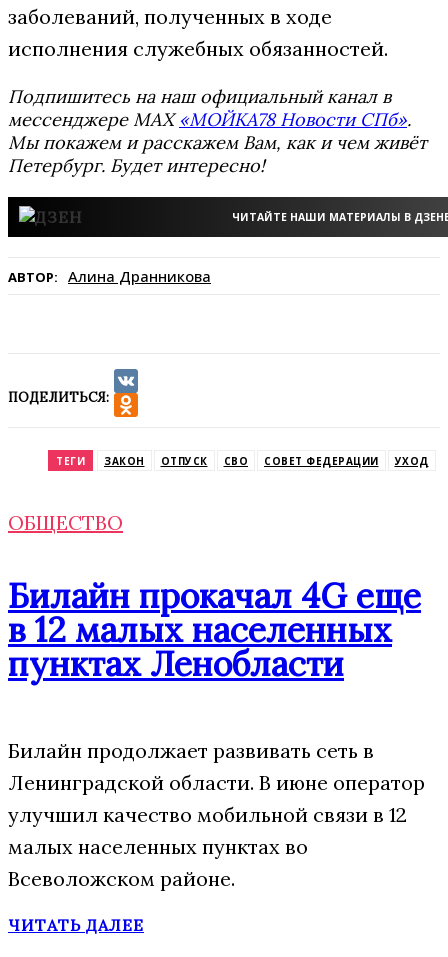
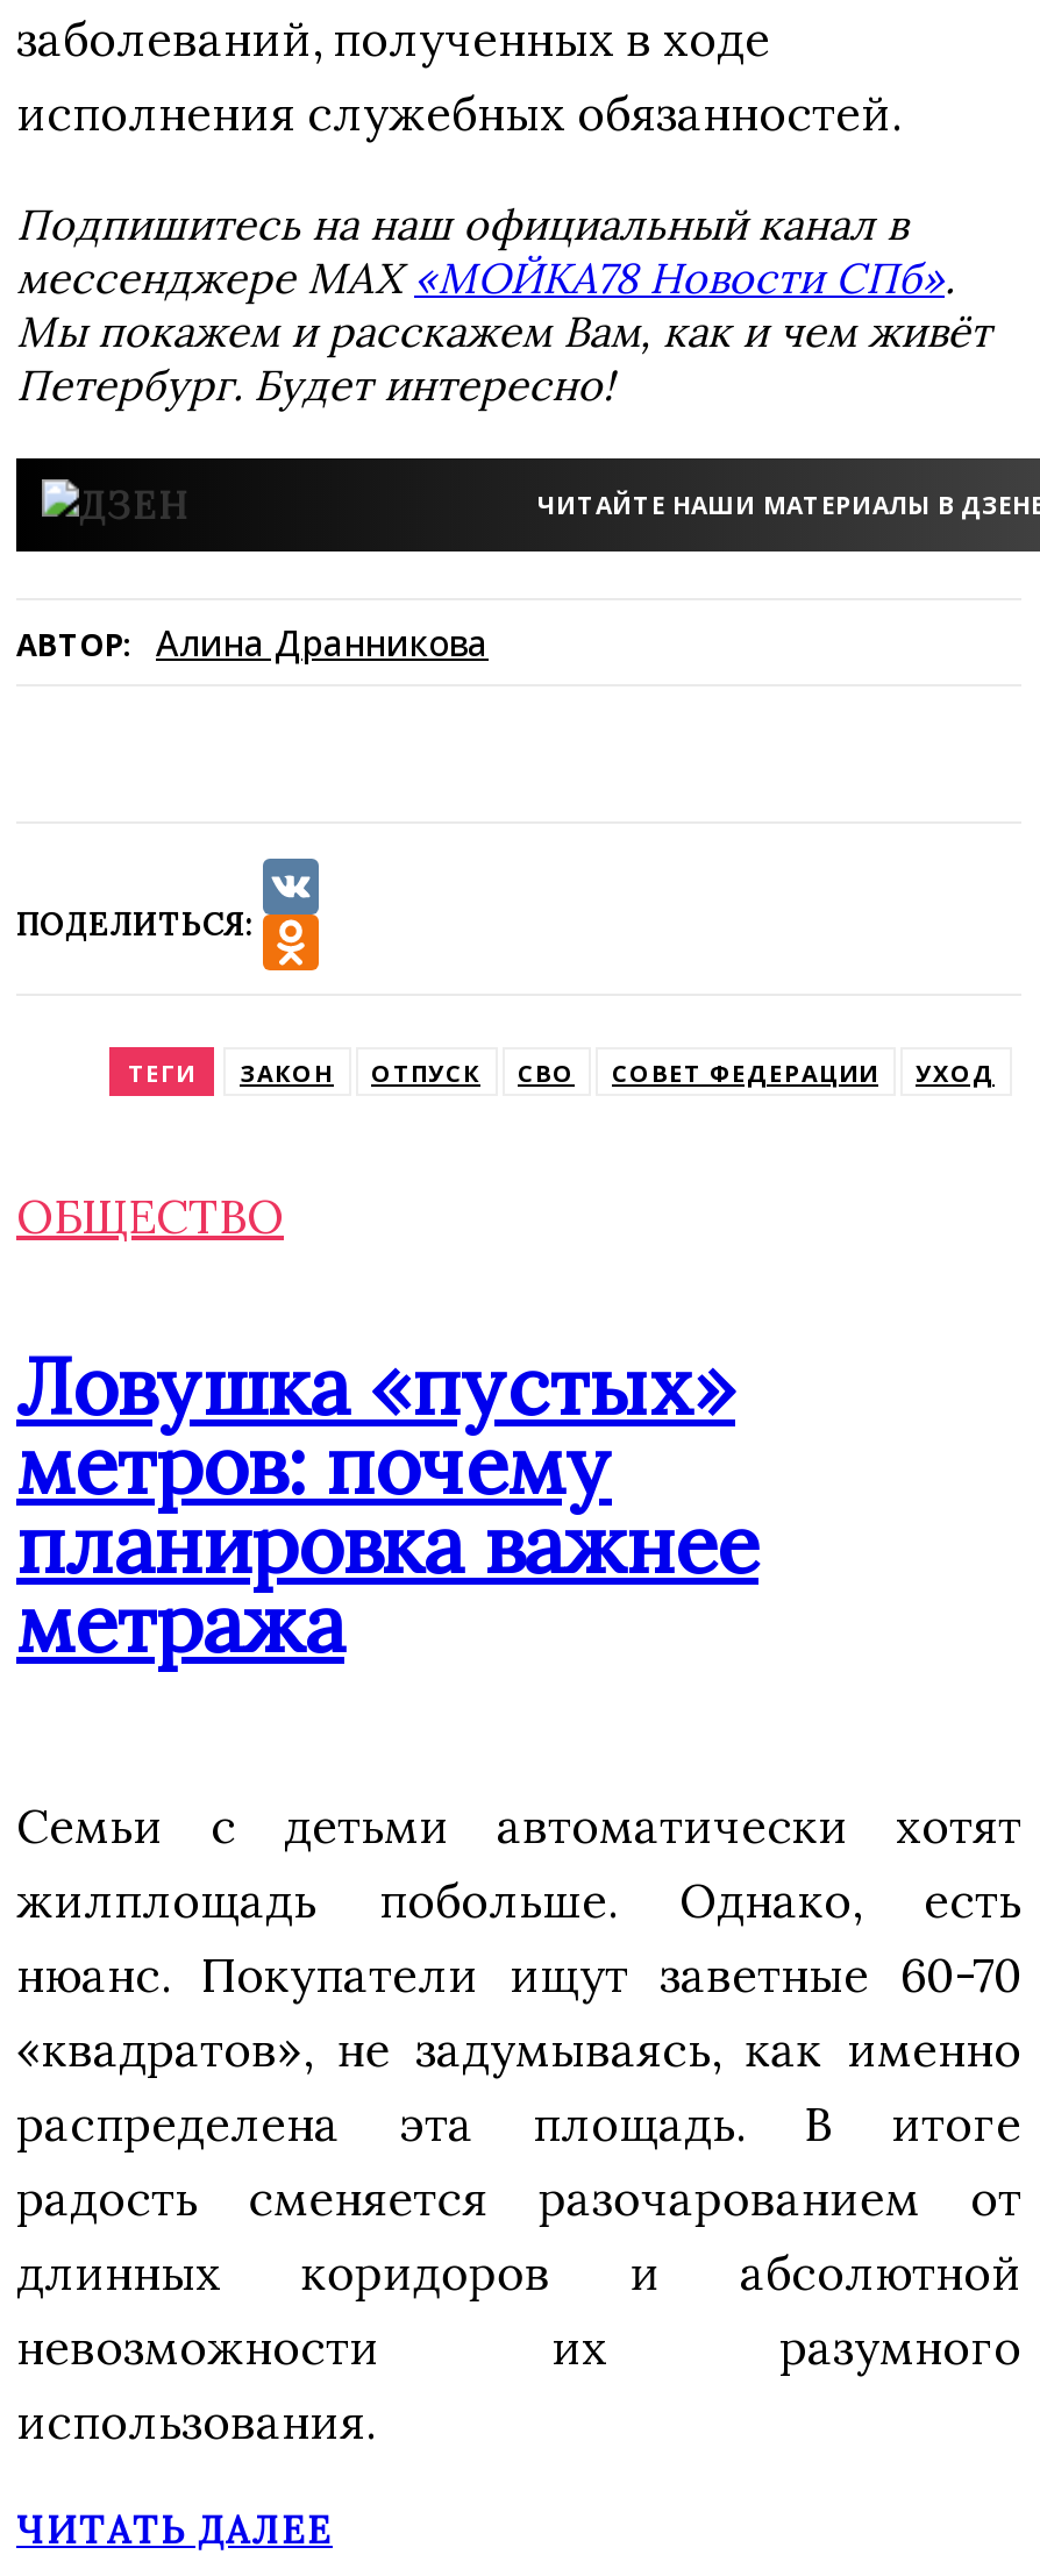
[8,574,421,685] Билайн прокачал 4G еще | в 12 малых населенных | пунктах Ленобласти -> [16,1336,758,1673] Ловушка «пустых» | метров: почему | планировка важнее | метража
[8,738,425,891] Билайн продолжает развивать сеть в | Ленинградской области. В июне оператор | улучшил качество мобильной связи в 12 | малых населенных пунктах во | Всеволожском районе. -> [16,1796,1021,2450] Семьи с детьми автоматически хотят | жилплощадь побольше. Однако, есть | нюанс. Покупатели ищут заветные 60-70 | «квадратов», не задумываясь, как именно | распределена эта площадь. В итоге | радость сменяется разочарованием от | длинных коридоров и абсолютной | невозможности их разумного | использования.

